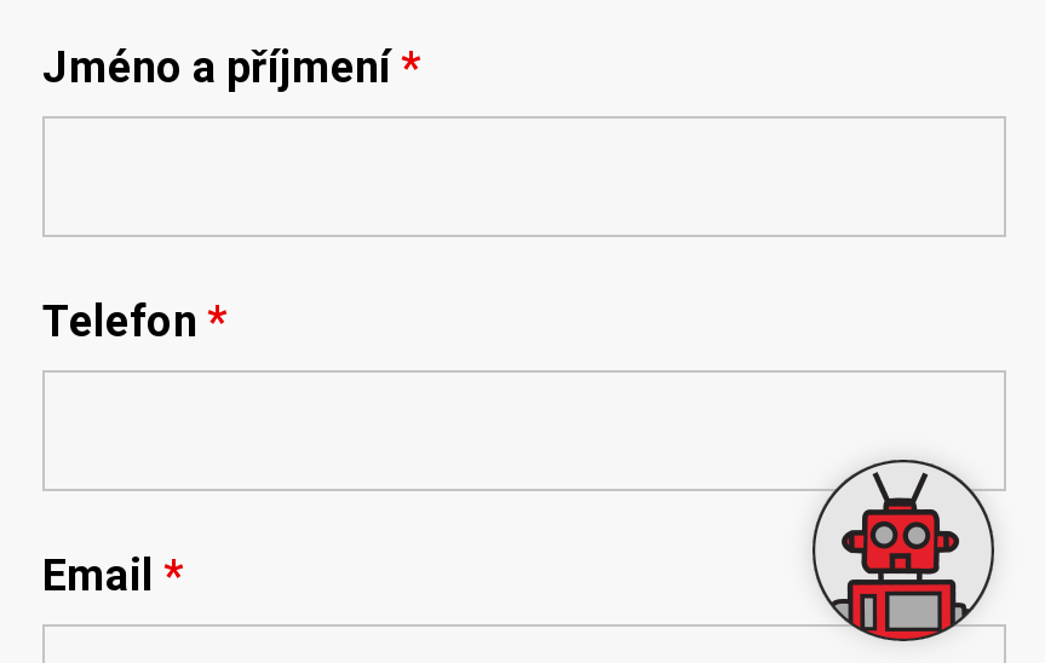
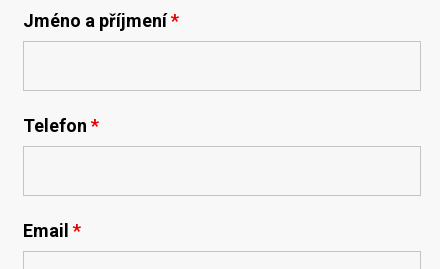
[808,455,999,646] [image] -> none

